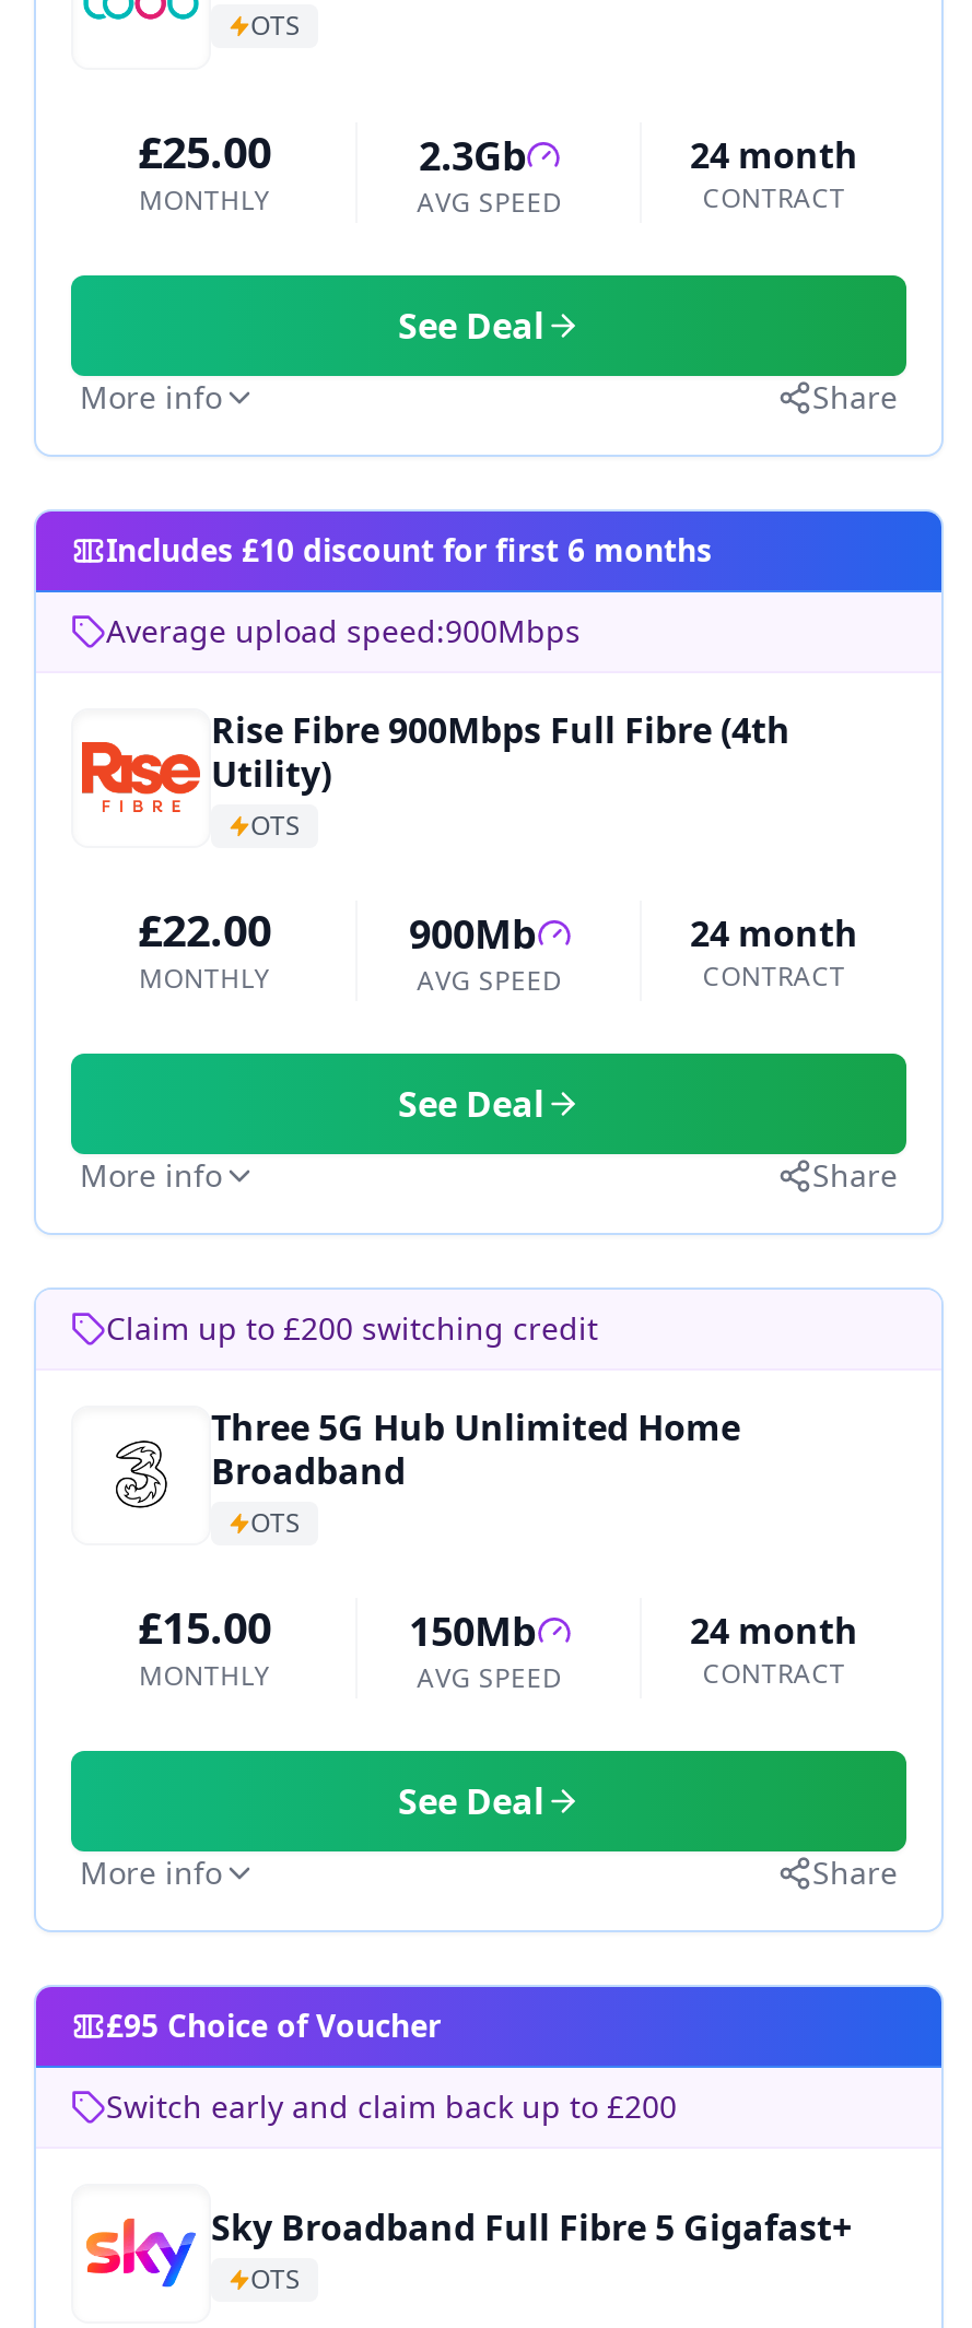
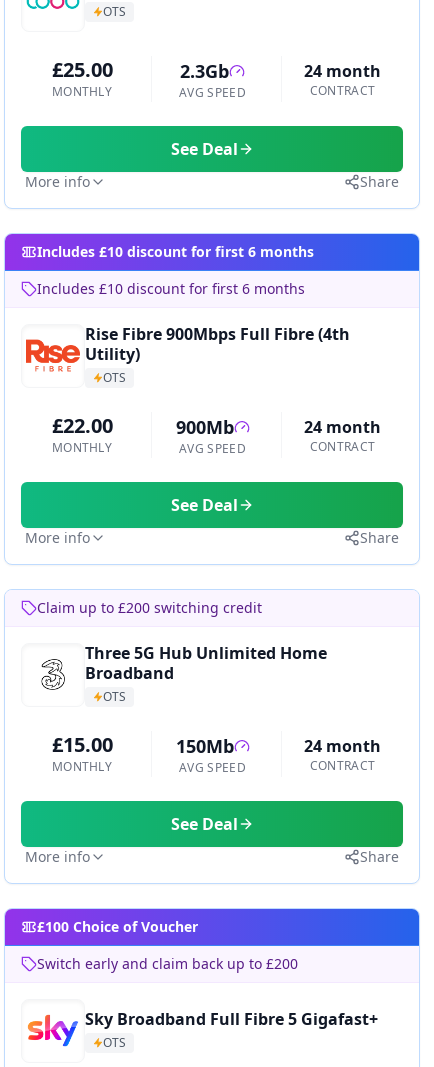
[106,609,581,651] Average upload speed:900Mbps -> [37,279,305,298] Includes £10 discount for first 6 months
[106,2004,441,2045] £95 Choice of Voucher -> [37,917,198,936] £100 Choice of Voucher

